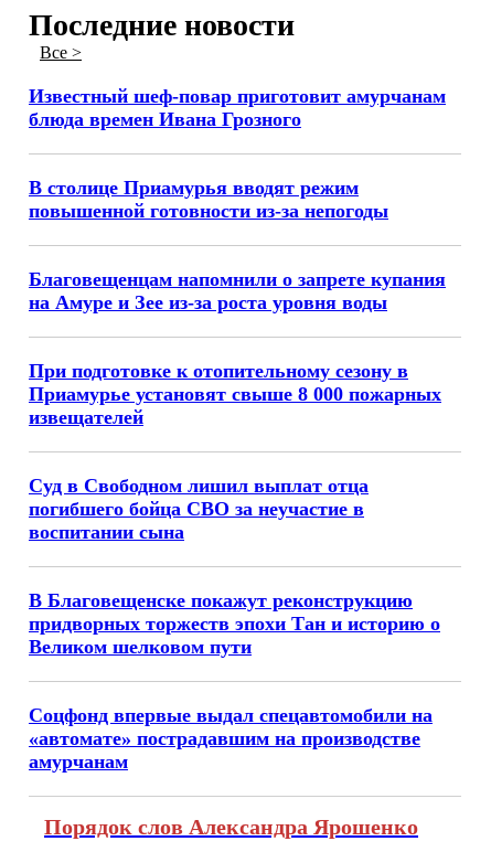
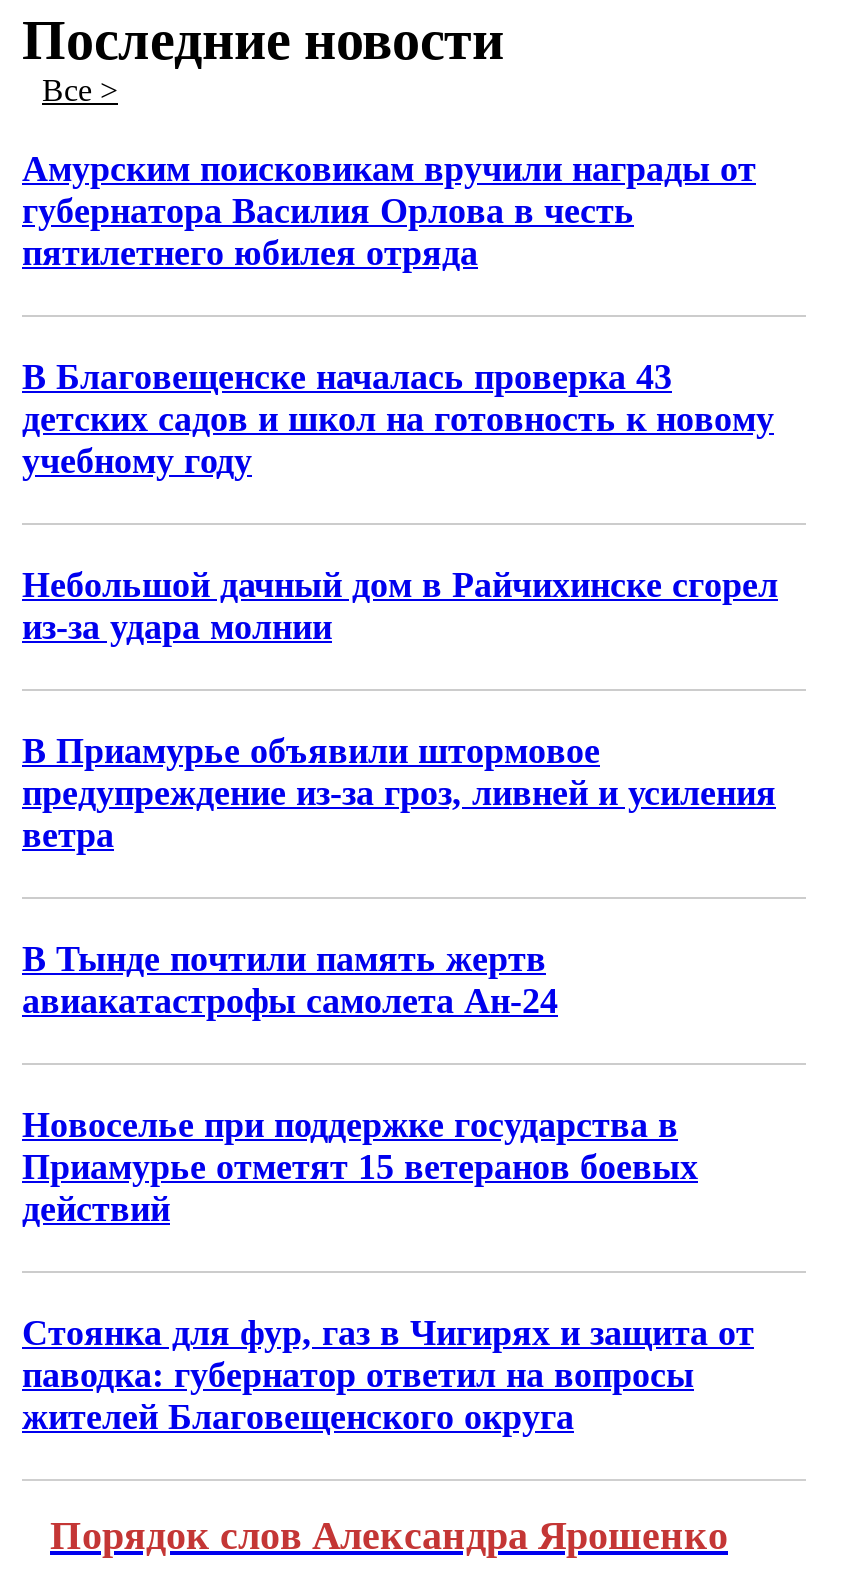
[29,85,446,131] Известный шеф-повар приготовит амурчанам | блюда времен Ивана Грозного -> [22,150,756,274] Амурским поисковикам вручили награды от | губернатора Василия Орлова в честь | пятилетнего юбилея отряда
[29,177,388,222] В столице Приамурья вводят режим | повышенной готовности из-за непогоды -> [22,358,774,482] В Благовещенске началась проверка 43 | детских садов и школ на готовность к новому | учебному году
[29,269,446,314] Благовещенцам напомнили о запрете купания | на Амуре и Зее из-за роста уровня воды -> [22,566,778,648] Небольшой дачный дом в Райчихинске сгорел | из-за удара молнии
[29,360,441,429] При подготовке к отопительному сезону в | Приамурье установят свыше 8 000 пожарных | извещателей -> [22,732,776,856] В Приамурье объявили штормовое | предупреждение из-за гроз, ливней и усиления | ветра
[29,475,369,543] Суд в Свободном лишил выплат отца | погибшего бойца СВО за неучастие в | воспитании сына -> [22,940,558,1022] В Тынде почтили память жертв | авиакатастрофы самолета Ан-24
[29,590,440,658] В Благовещенске покажут реконструкцию | придворных торжеств эпохи Тан и историю о | Великом шелковом пути -> [22,1106,698,1230] Новоселье при поддержке государства в | Приамурье отметят 15 ветеранов боевых | действий
[29,704,433,773] Соцфонд впервые выдал спецавтомобили на | «автомате» пострадавшим на производстве | амурчанам -> [22,1314,754,1438] Стоянка для фур, газ в Чигирях и защита от | паводка: губернатор ответил на вопросы | жителей Благовещенского округа

